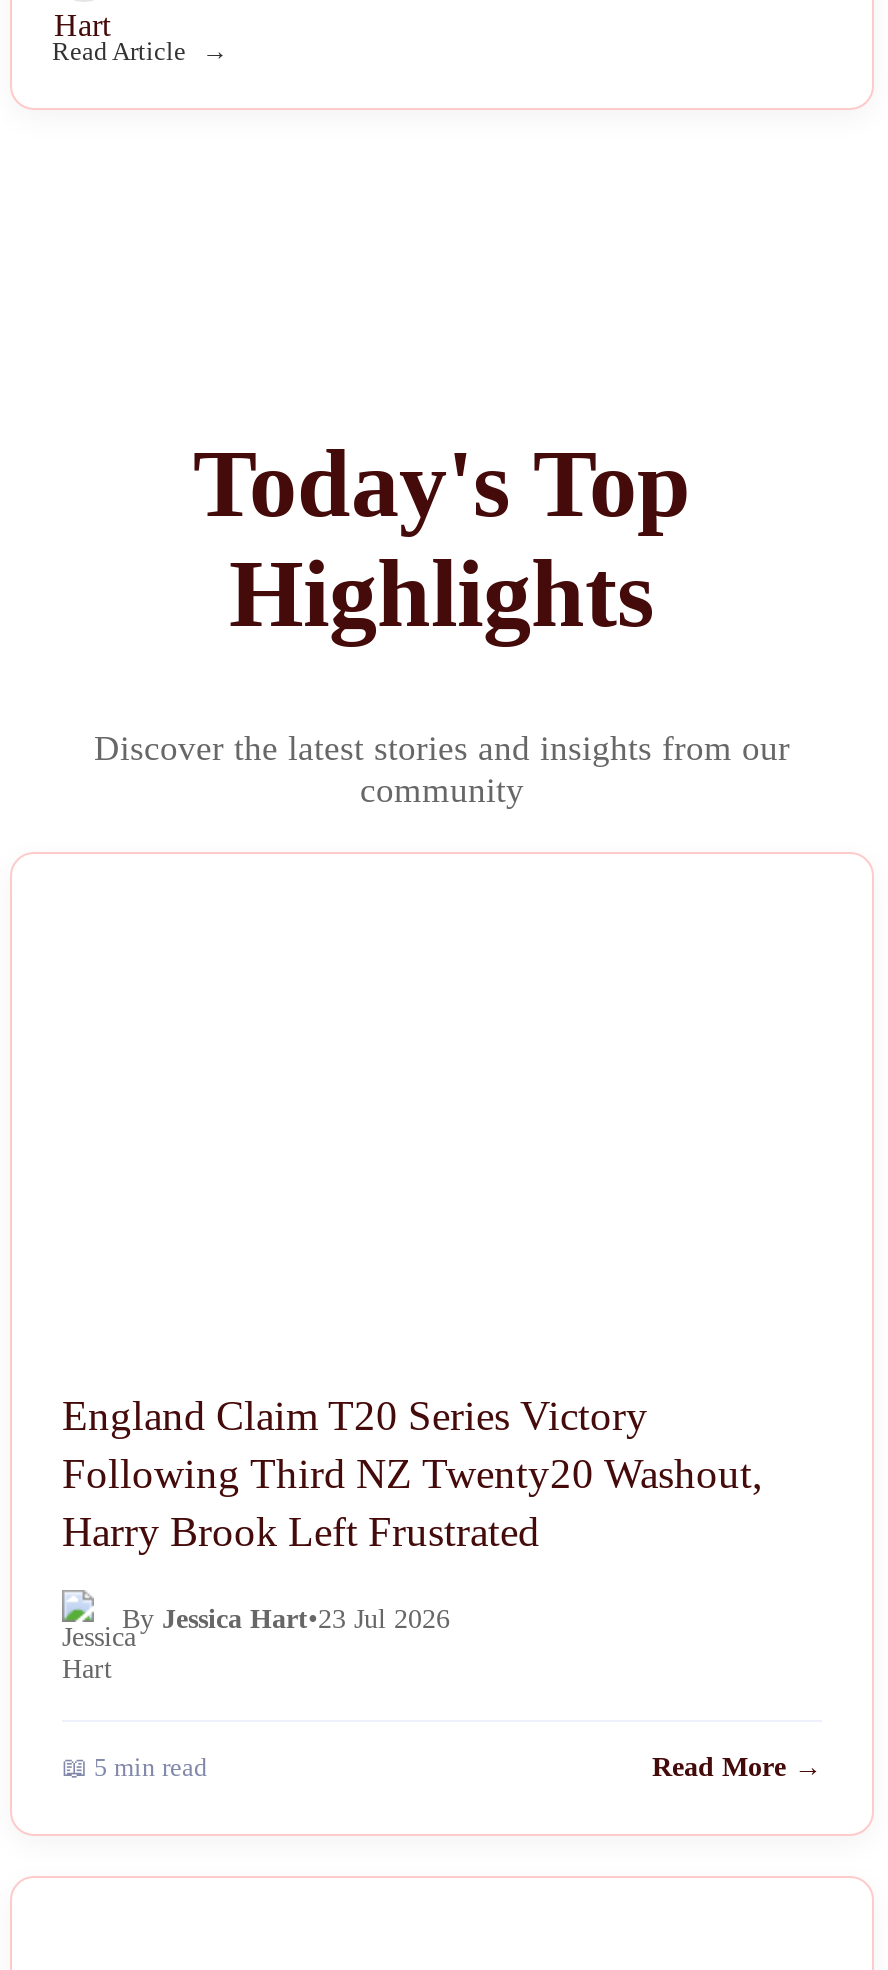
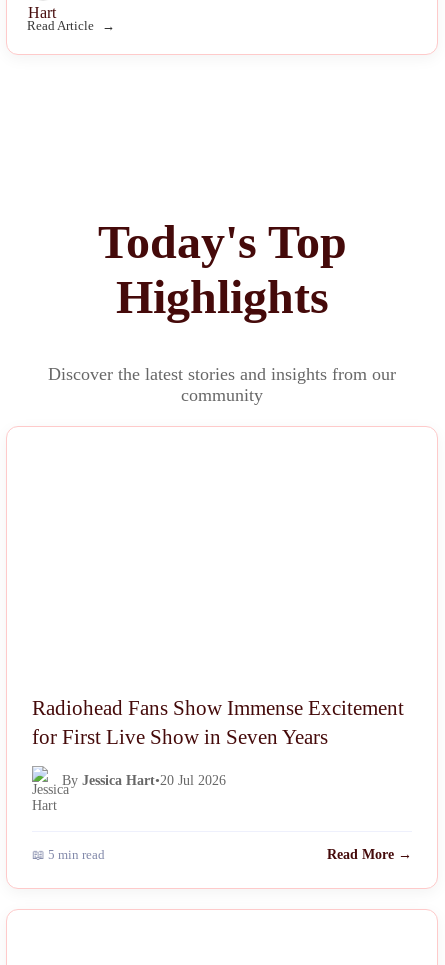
[62,1392,762,1554] England Claim T20 Series Victory | Following Third NZ Twenty20 Washout, | Harry Brook Left Frustrated -> [32,696,404,748] Radiohead Fans Show Immense Excitement | for First Live Show in Seven Years
[122,1604,450,1634] By Jessica Hart•23 Jul 2026 -> [62,773,226,788] By Jessica Hart•20 Jul 2026

